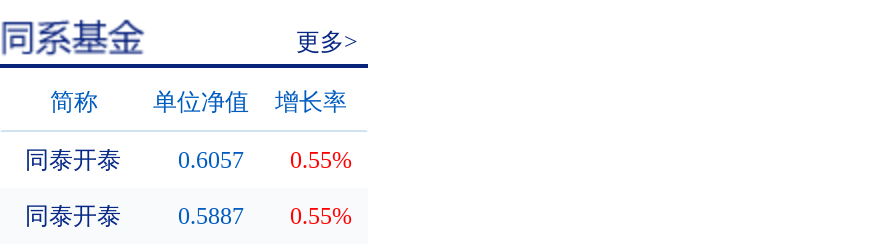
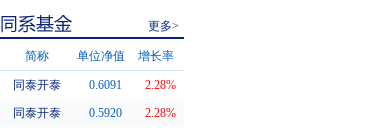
[178,146,244,174] 0.6057 -> [89,78,122,92] 0.6091
[290,146,352,174] 0.55% -> [145,78,176,92] 2.28%
[178,202,244,230] 0.5887 -> [89,106,122,120] 0.5920
[290,202,352,230] 0.55% -> [145,106,176,120] 2.28%

